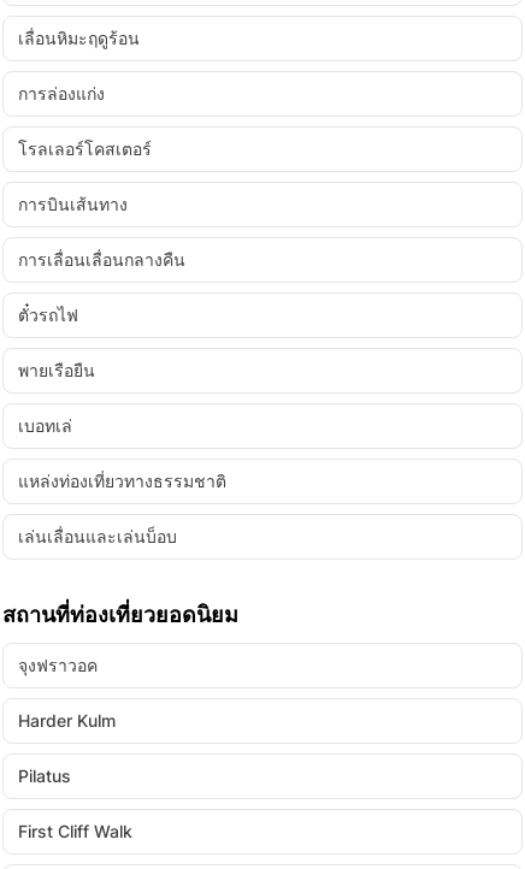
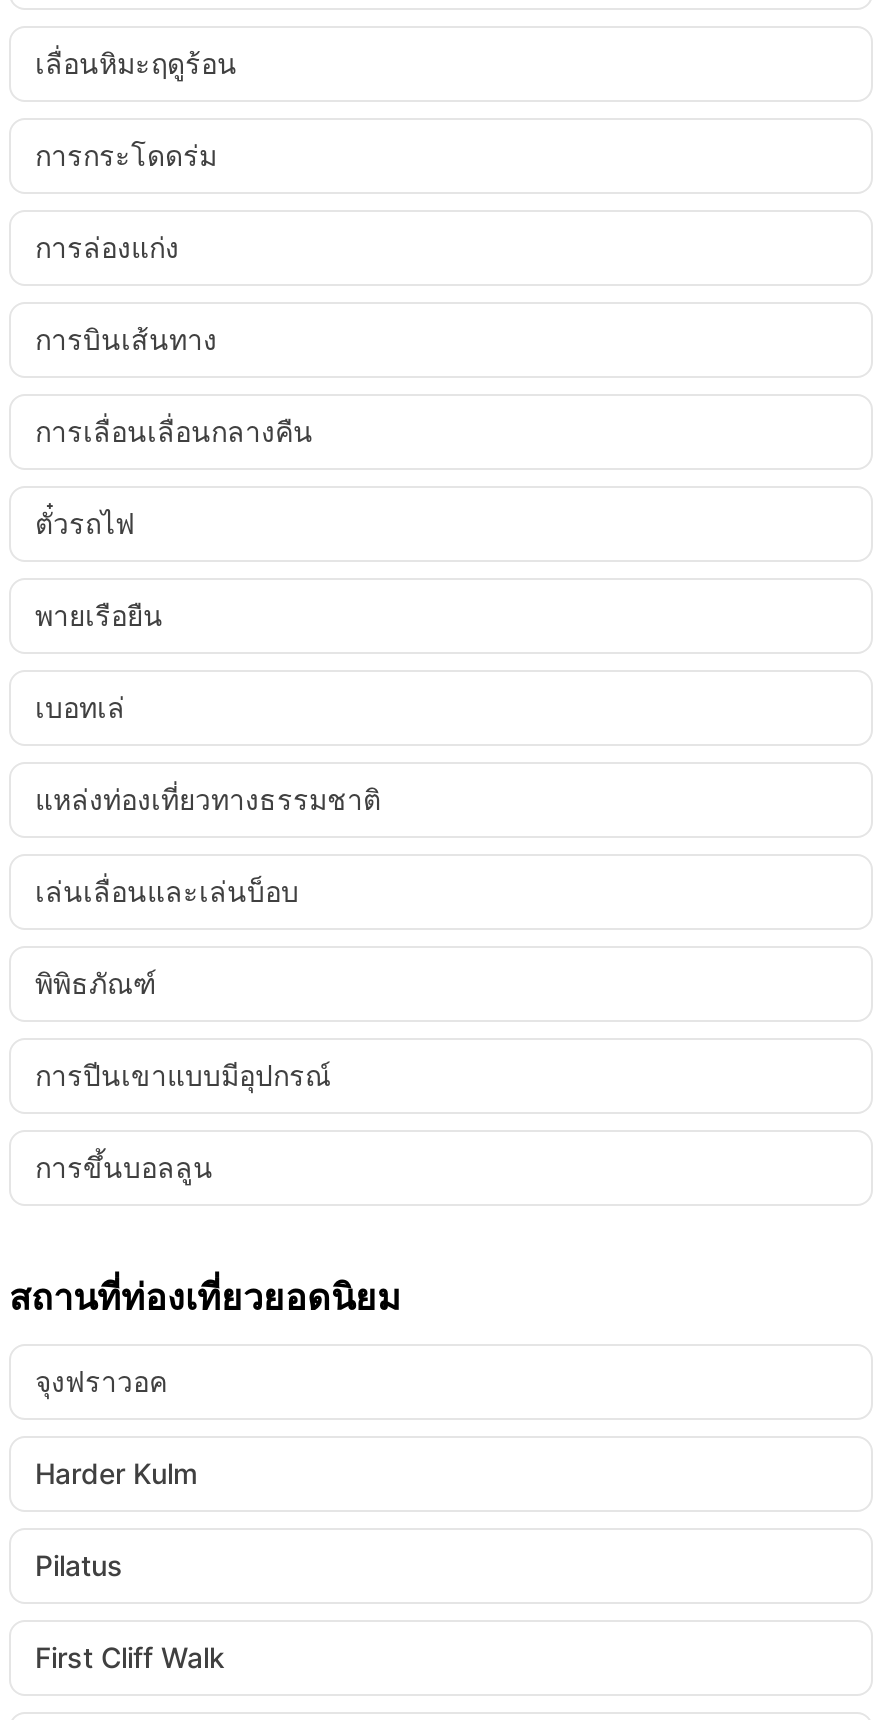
none -> [35,138,217,172] การกระโดดร่ม
[18,138,152,159] โรลเลอร์โคสเตอร์ -> none
none -> [35,966,331,1184] พิพิธภัณฑ์ | การปีนเขาแบบมีอุปกรณ์ | การขึ้นบอลลูน

